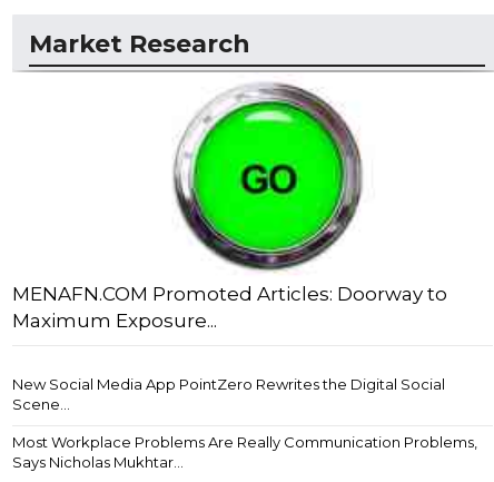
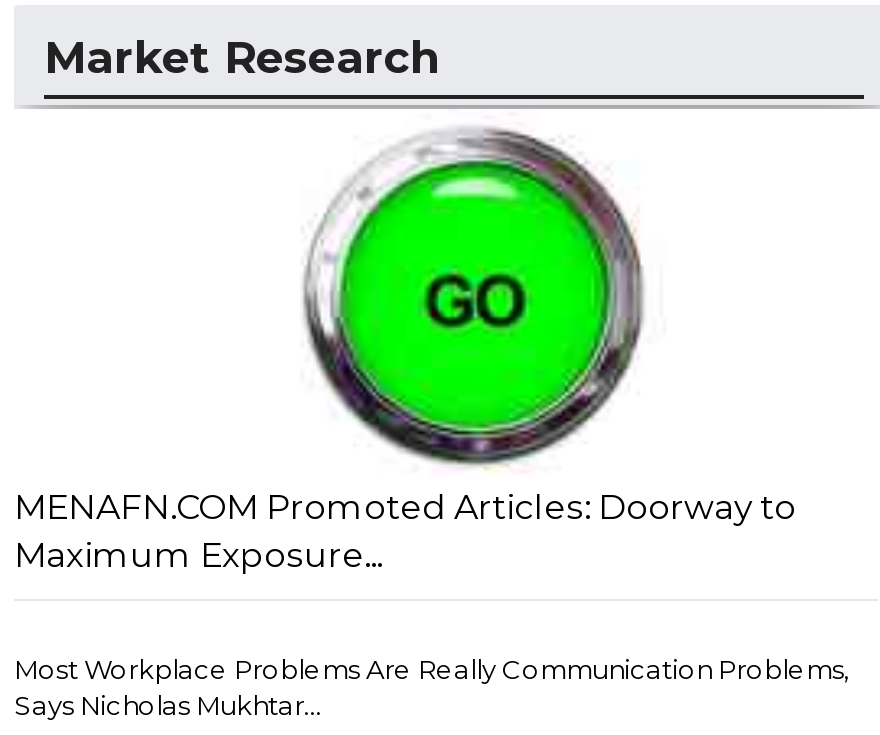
[12,375,445,413] New Social Media App PointZero Rewrites the Digital Social | Scene... -> none

